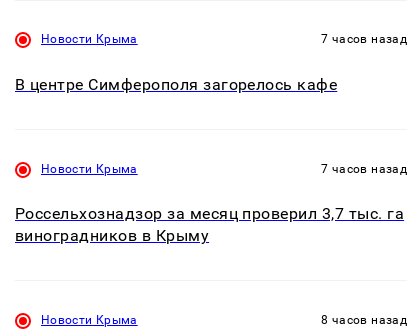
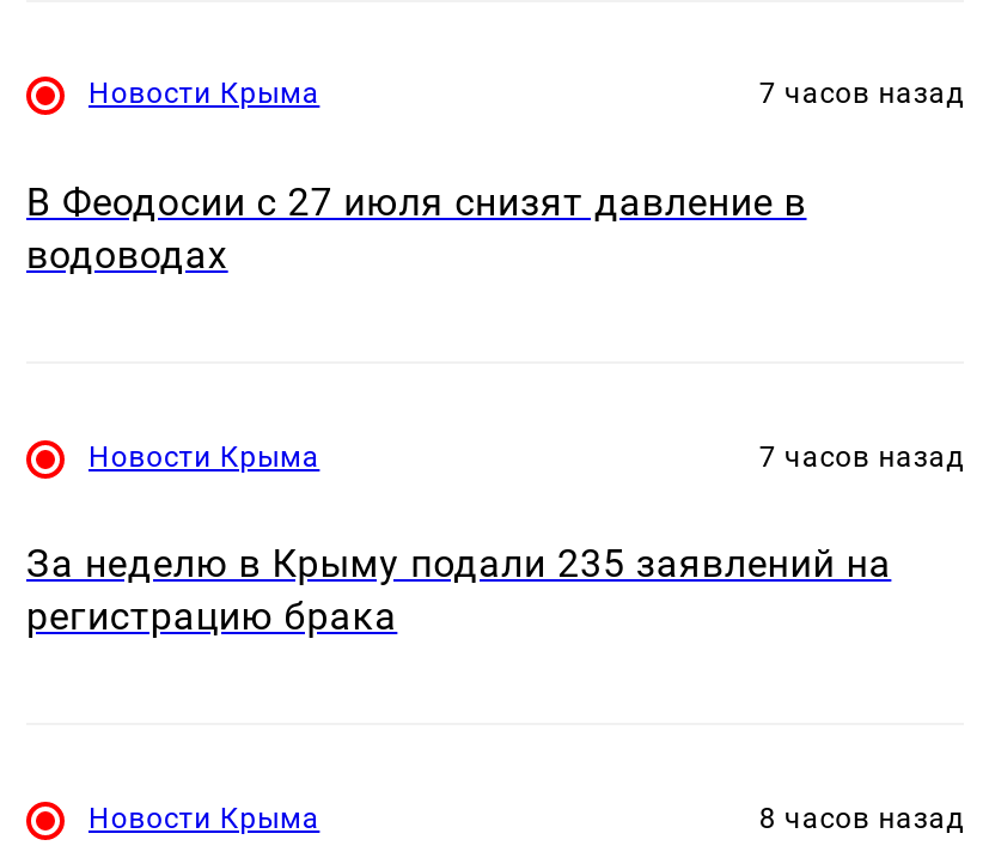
[15,74,337,93] В центре Симферополя загорелось кафе -> [26,178,807,276] В Феодосии с 27 июля снизят давление в | водоводах
[15,204,404,245] Россельхознадзор за месяц проверил 3,7 тыс. га | виноградников в Крыму -> [26,541,891,639] За неделю в Крыму подали 235 заявлений на | регистрацию брака

